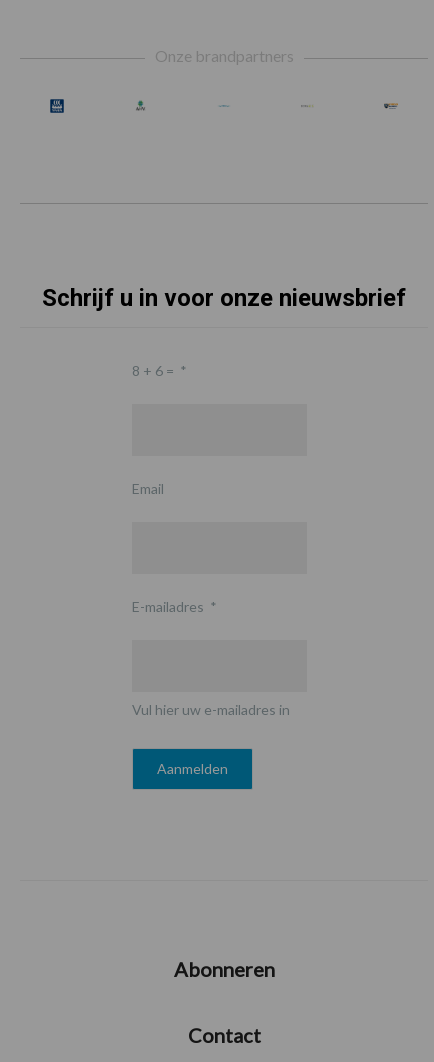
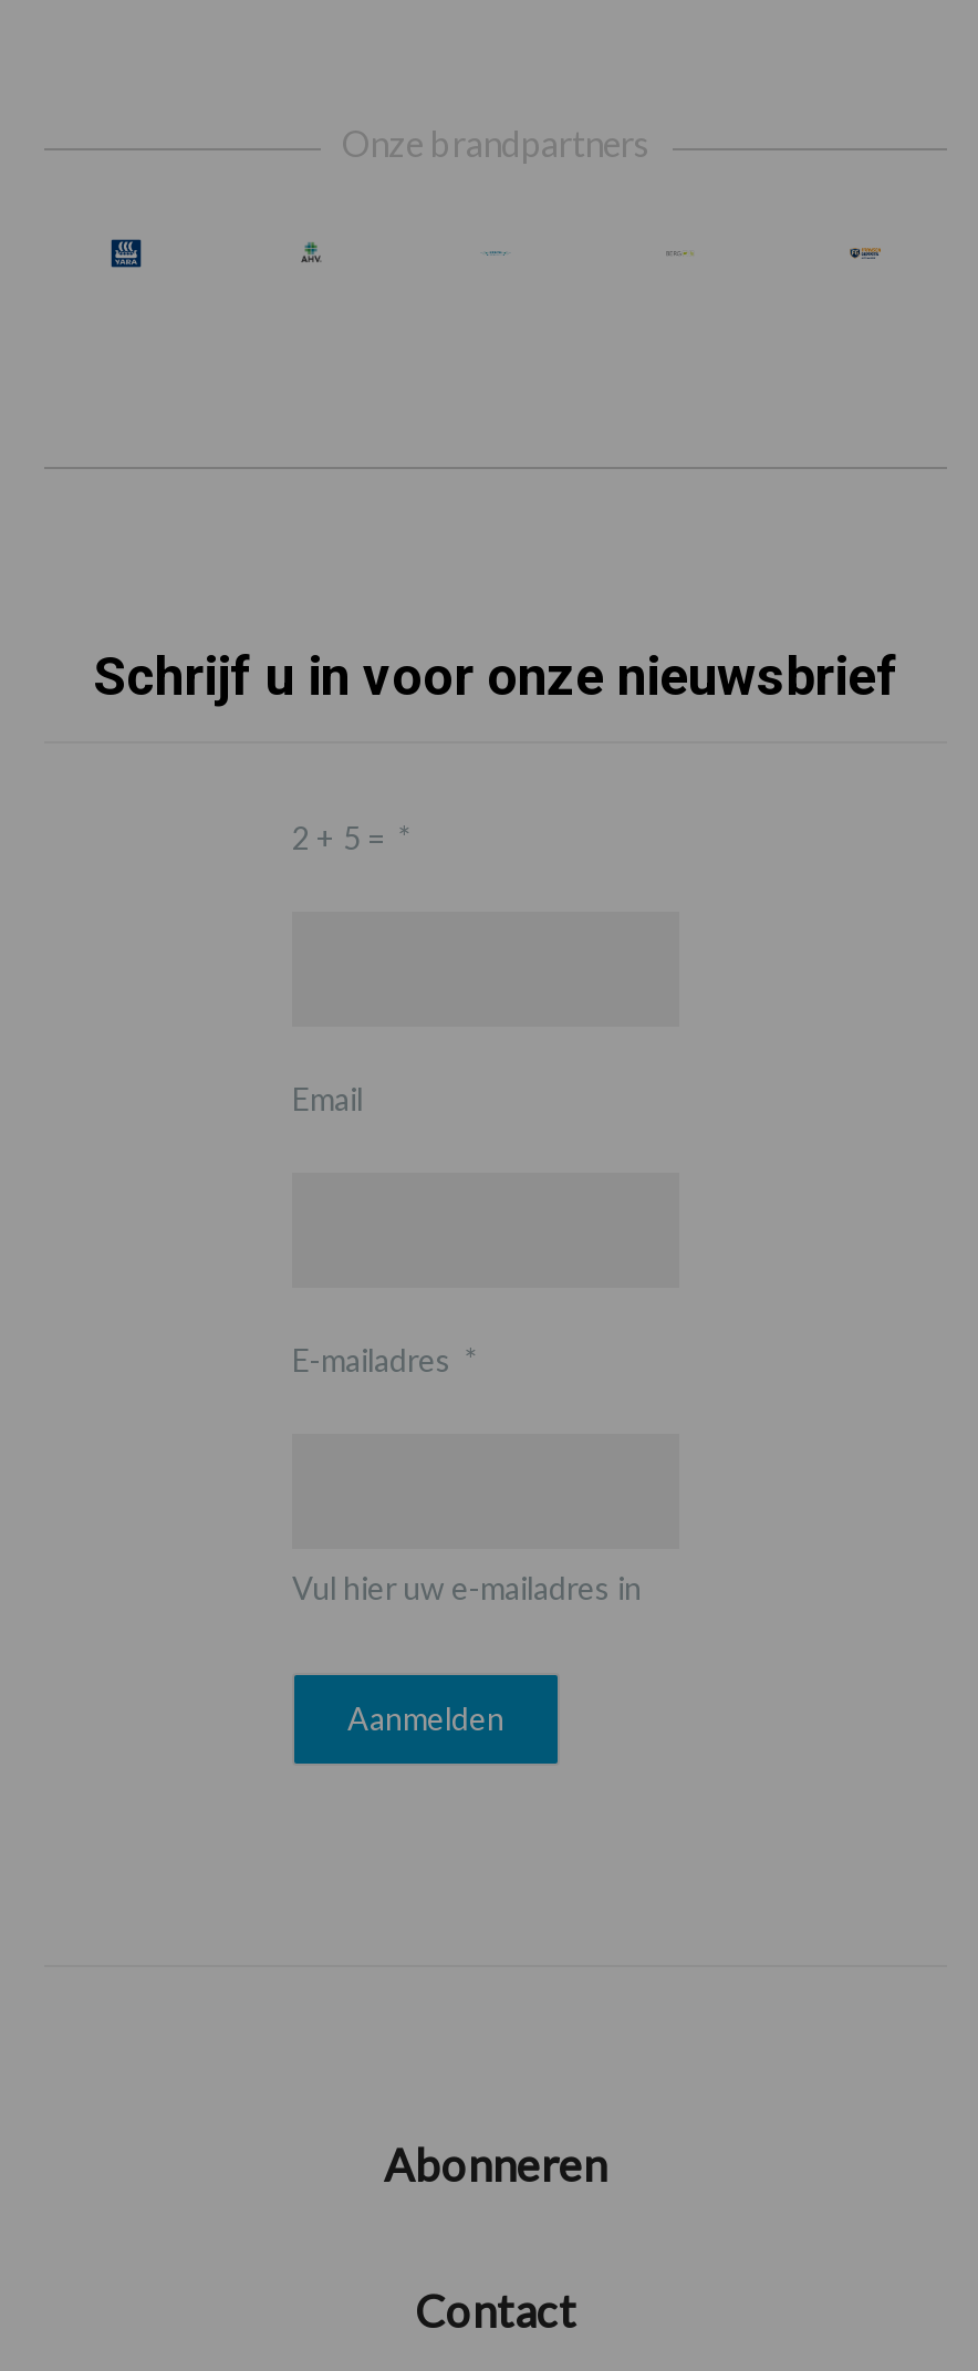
[132,362,187,379] 8 + 6 = * -> [292,819,414,856] 2 + 5 = *

